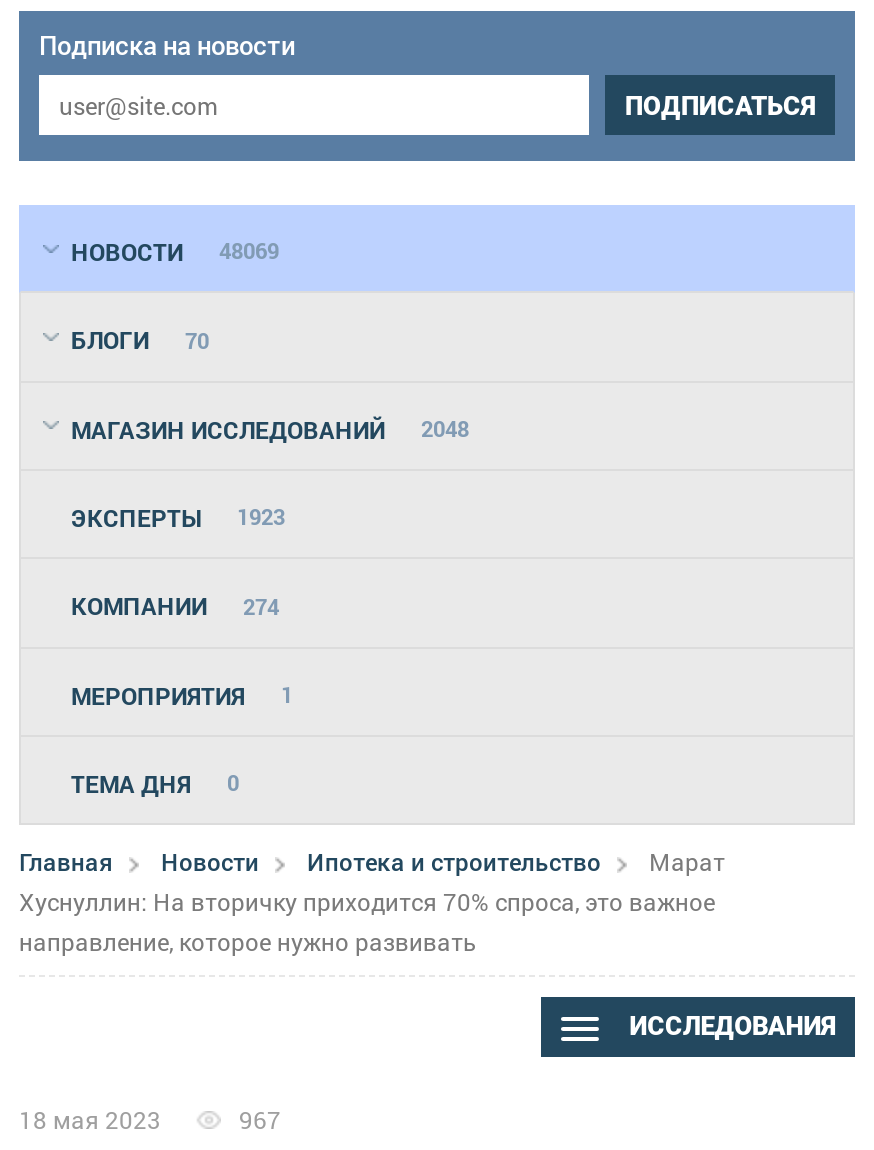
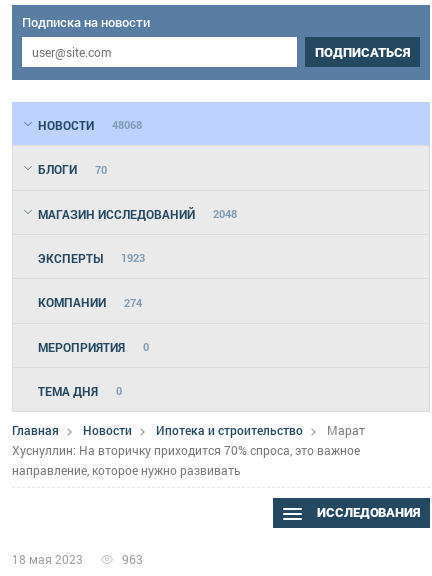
[71,235,279,267] НОВОСТИ 48069 -> [38,117,142,133] НОВОСТИ 48068
[71,678,293,710] МЕРОПРИЯТИЯ 1 -> [38,339,149,355] МЕРОПРИЯТИЯ 0
[239,1104,281,1136] 967 -> [122,551,143,567] 963

